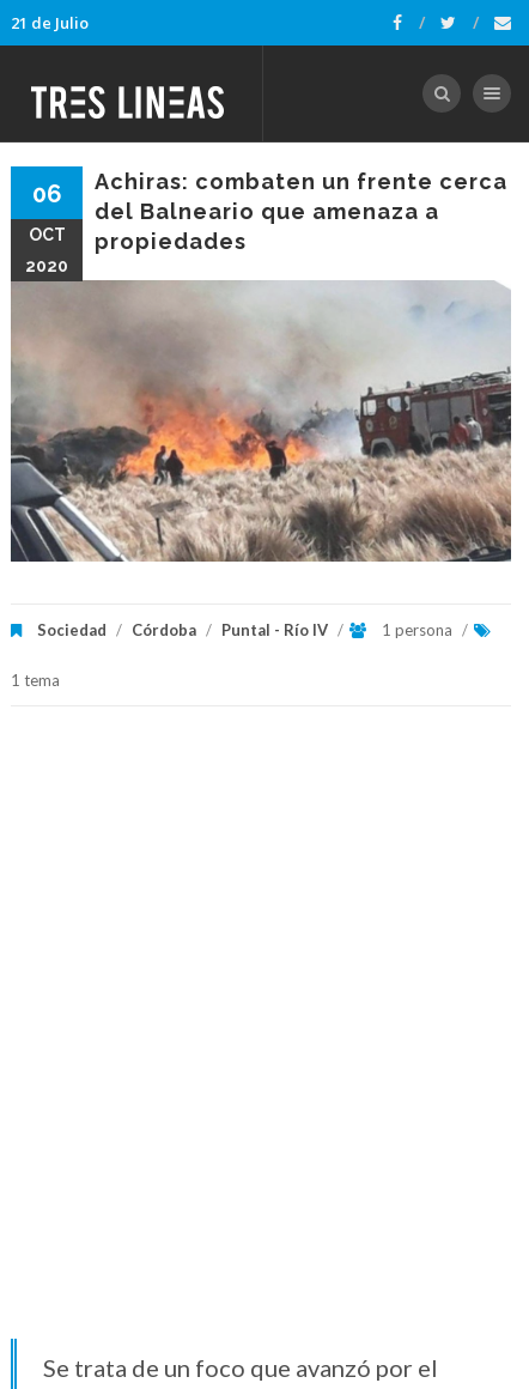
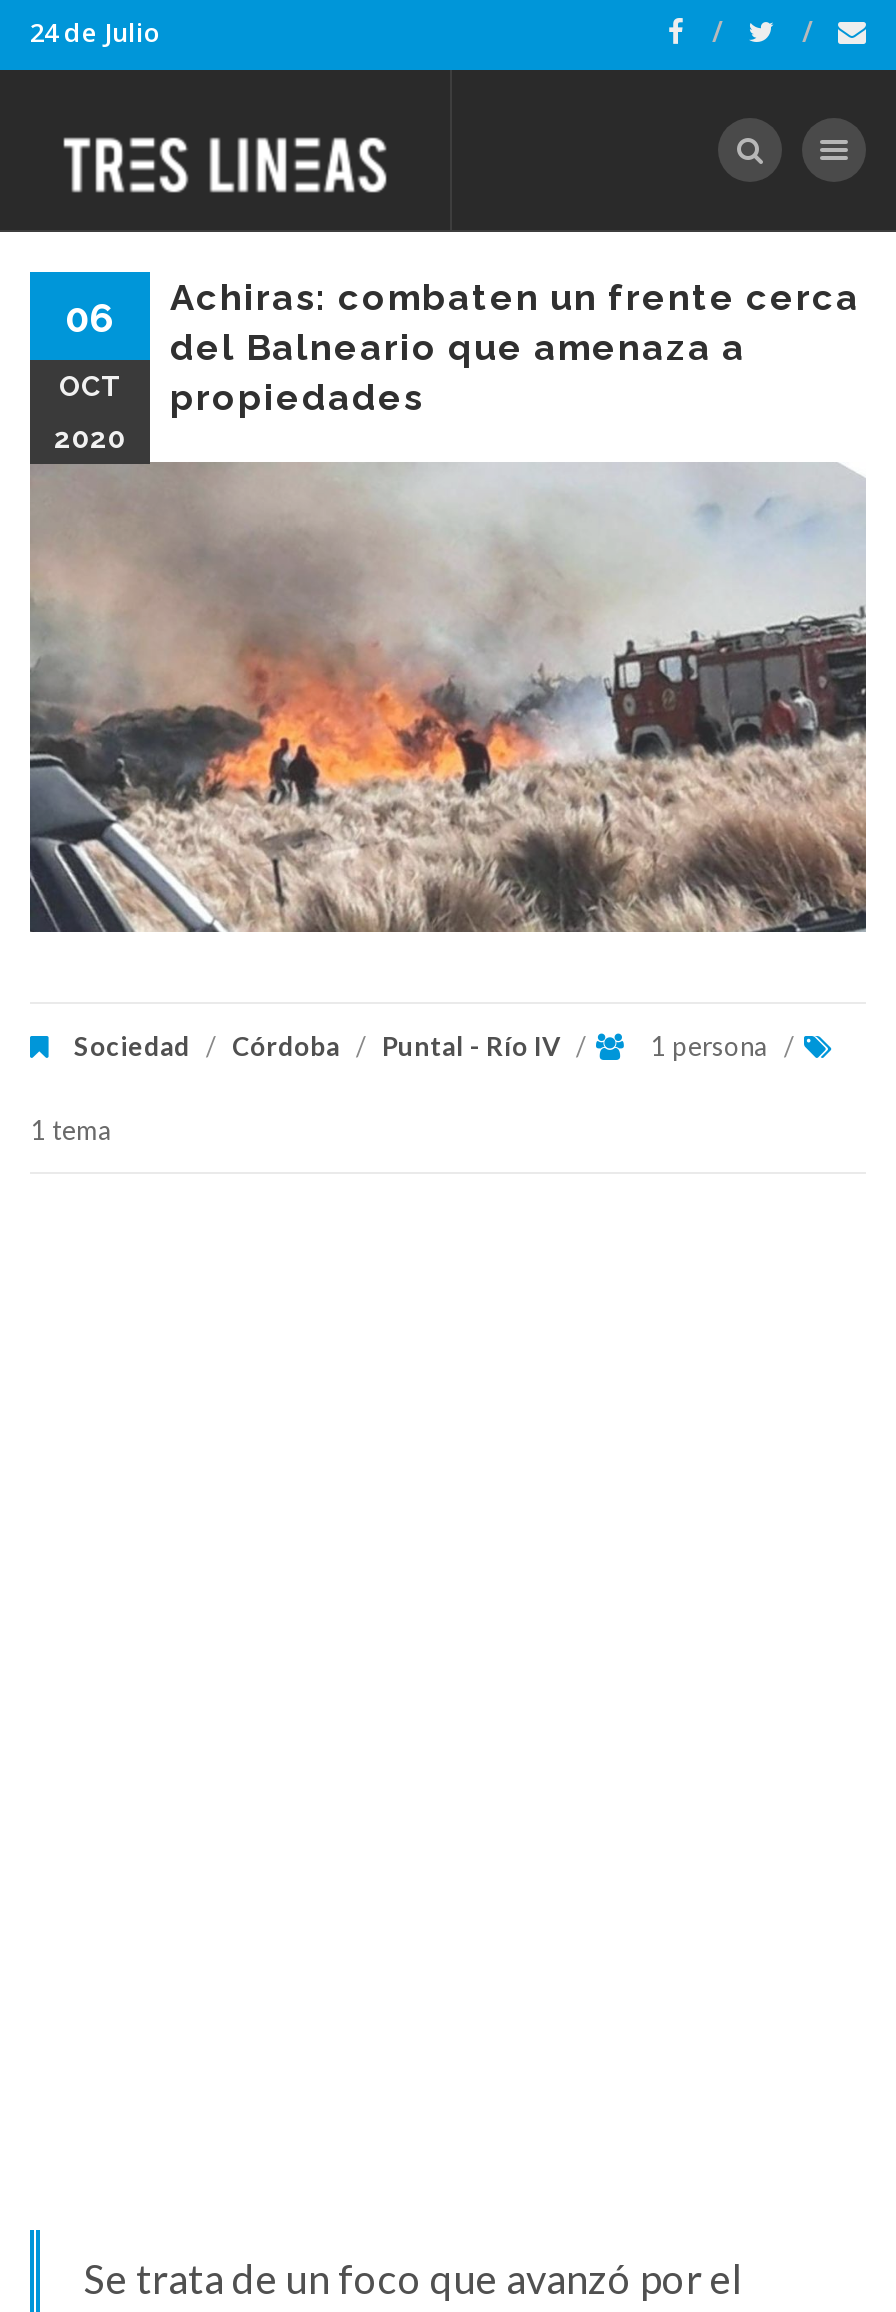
[11,12,89,34] 21 de Julio -> [30,14,160,50] 24 de Julio

